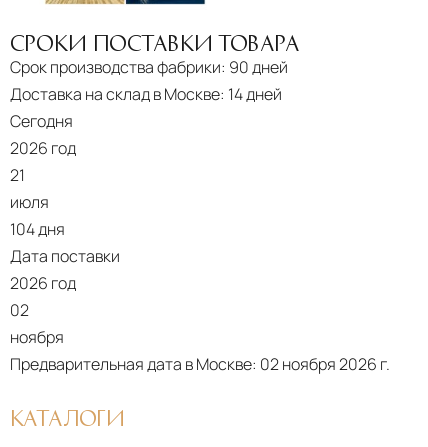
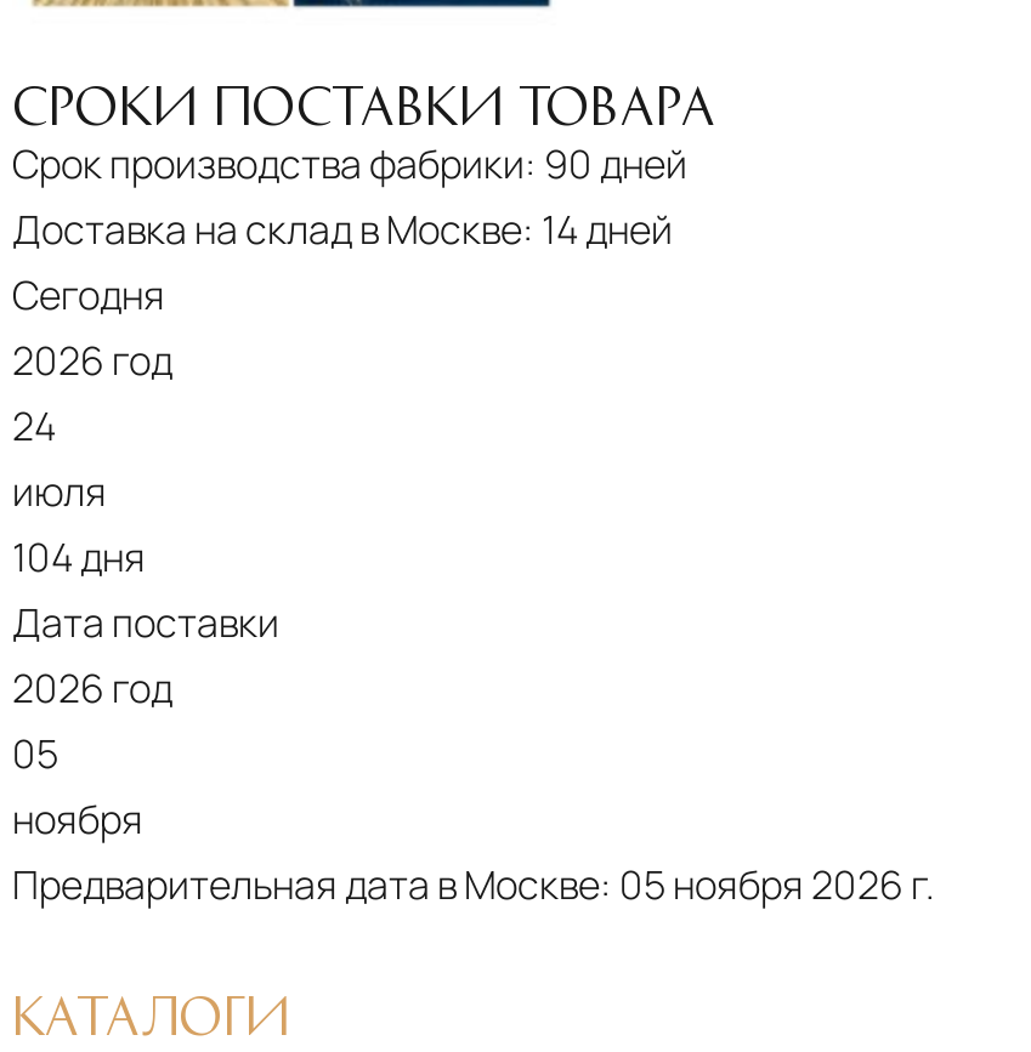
[10,164,25,186] 21 -> [12,399,56,452] 24
[10,299,29,321] 02 -> [12,727,58,780] 05
[10,353,390,375] Предварительная дата в Москве: 02 ноября 2026 г. -> [12,858,935,911] Предварительная дата в Москве: 05 ноября 2026 г.

